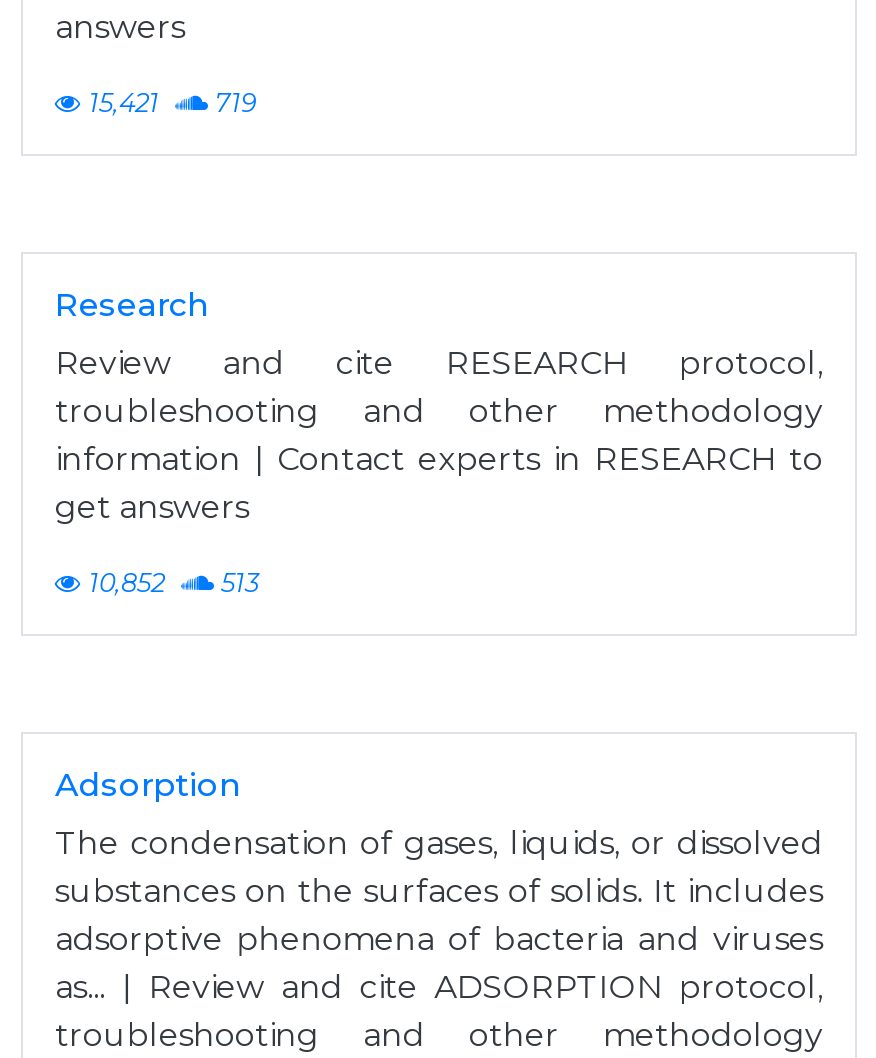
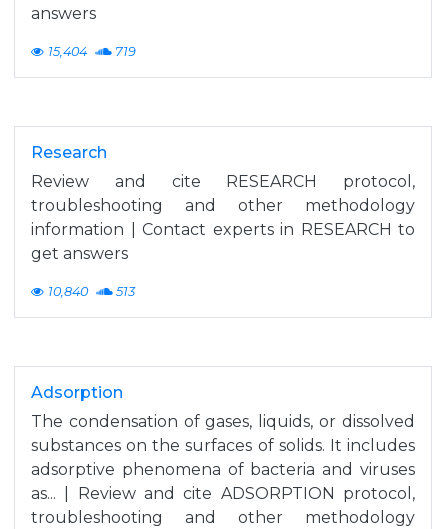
[89,87,257,117] 15,421 719 -> [48,44,136,59] 15,404 719
[89,567,259,597] 10,852 513 -> [48,284,135,299] 10,840 513

